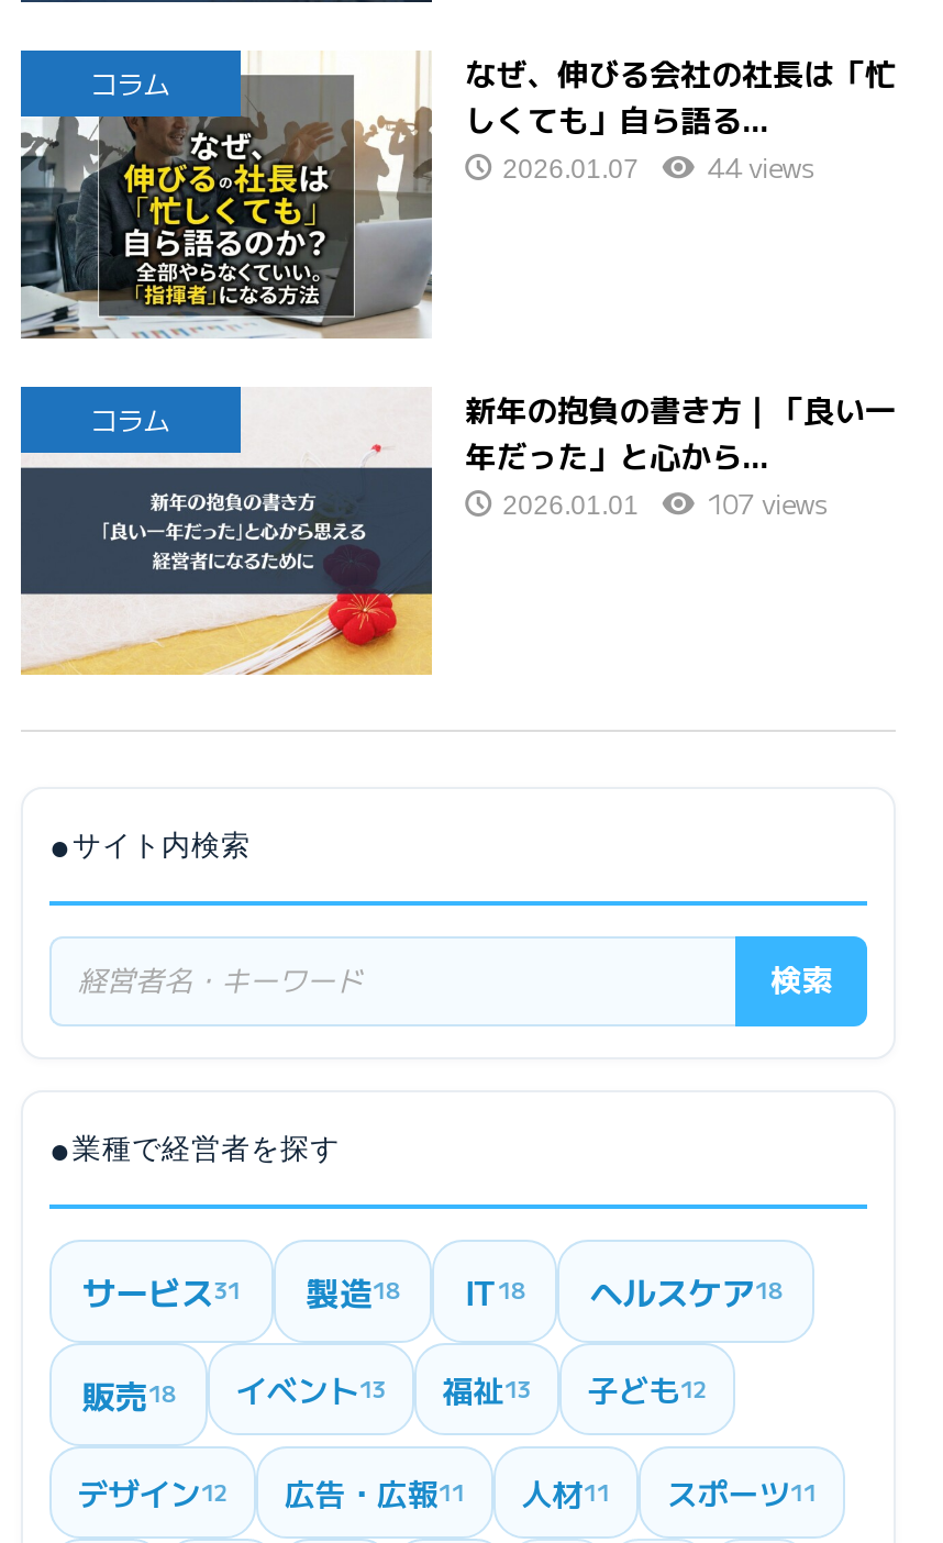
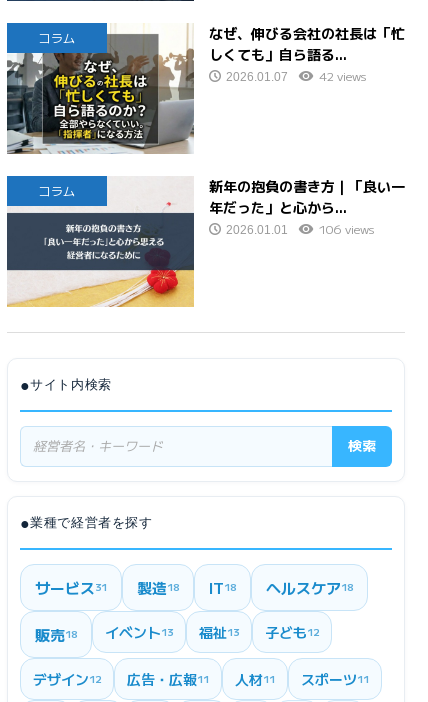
[707,148,812,185] 44 views -> [319,67,366,84] 42 views
[707,483,826,521] 107 views -> [319,220,374,237] 106 views

